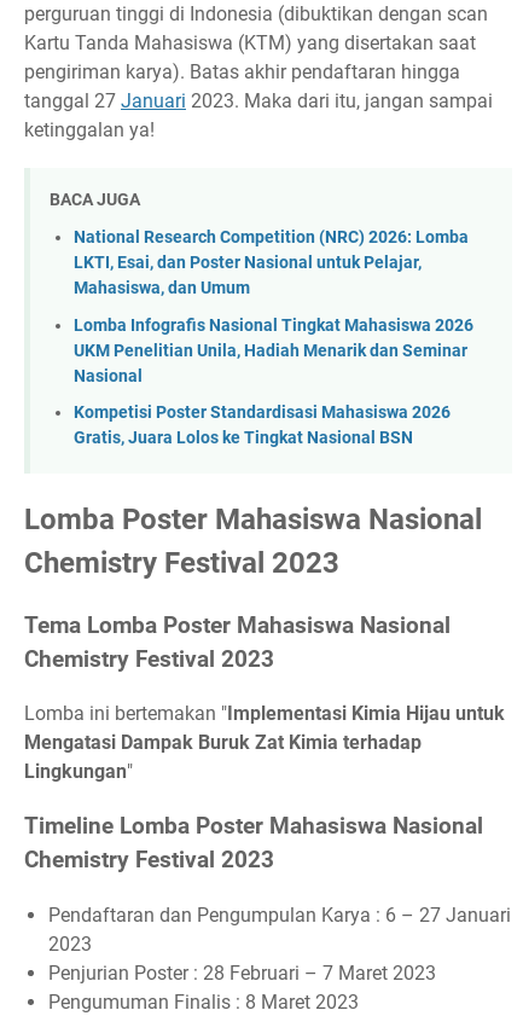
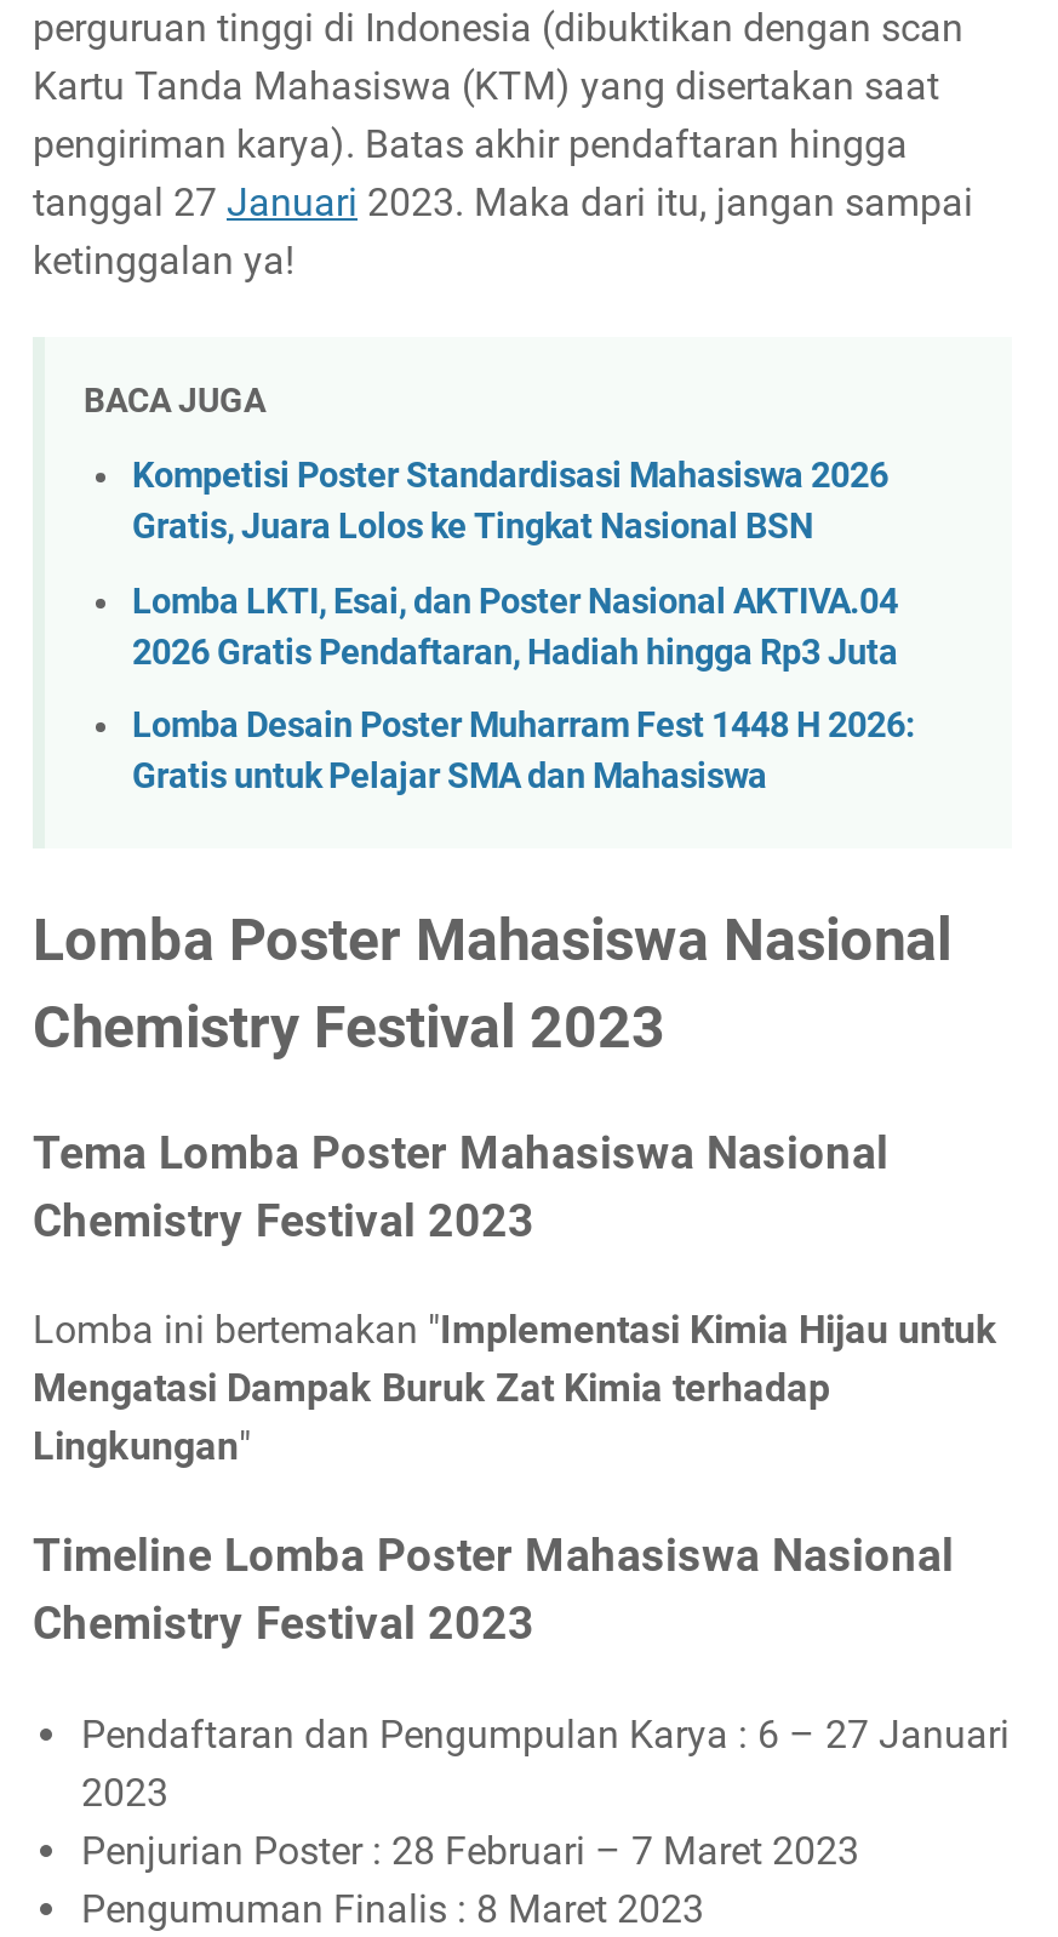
[74,227,473,386] National Research Competition (NRC) 2026: Lomba | LKTI, Esai, dan Poster Nasional untuk Pelajar, | Mahasiswa, dan Umum | Lomba Infografis Nasional Tingkat Mahasiswa 2026 | UKM Penelitian Unila, Hadiah Menarik dan Seminar | Nasional -> none
moved [74,403,451,448] -> [132,456,888,548]: Kompetisi Poster Standardisasi Mahasiswa 2026 | Gratis, Juara Lolos ke Tingkat Nasional BSN
none -> [132,581,915,798] Lomba LKTI, Esai, dan Poster Nasional AKTIVA.04 | 2026 Gratis Pendaftaran, Hadiah hingga Rp3 Juta | Lomba Desain Poster Muharram Fest 1448 H 2026: | Gratis untuk Pelajar SMA dan Mahasiswa

